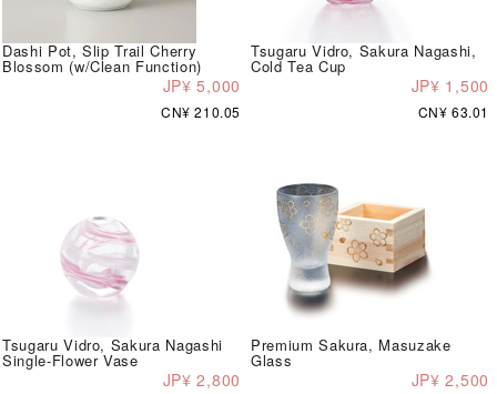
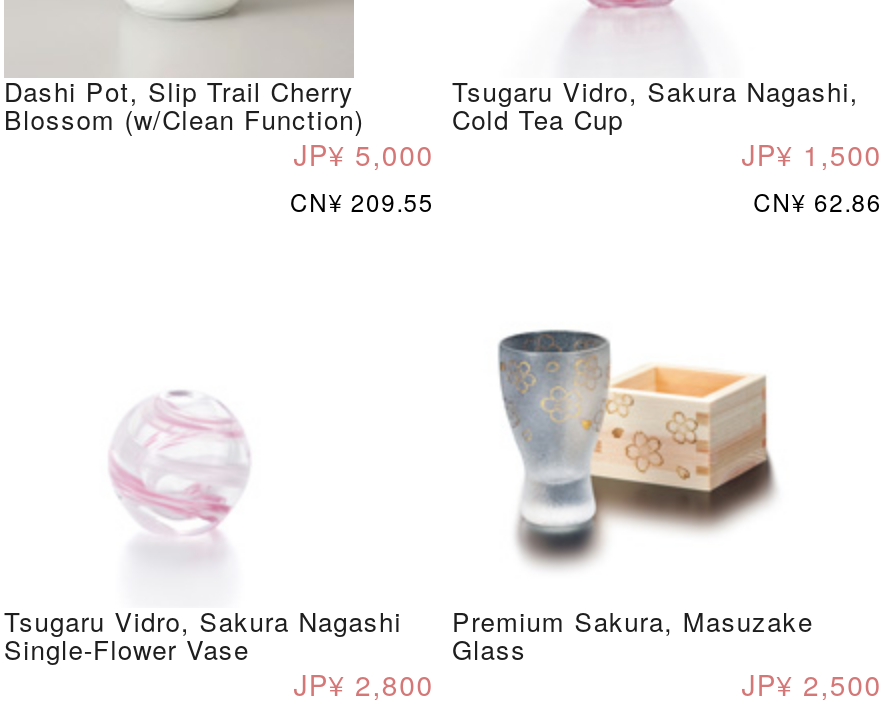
[161,102,241,120] CN¥ 210.05 -> [290,183,434,217] CN¥ 209.55
[418,102,489,120] CN¥ 63.01 -> [753,183,882,217] CN¥ 62.86

